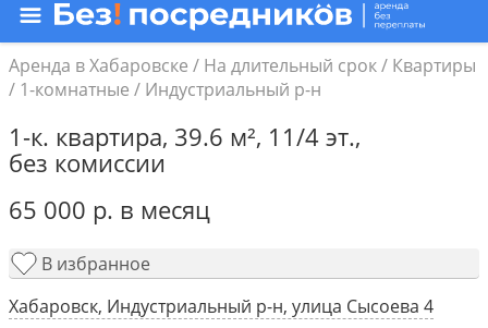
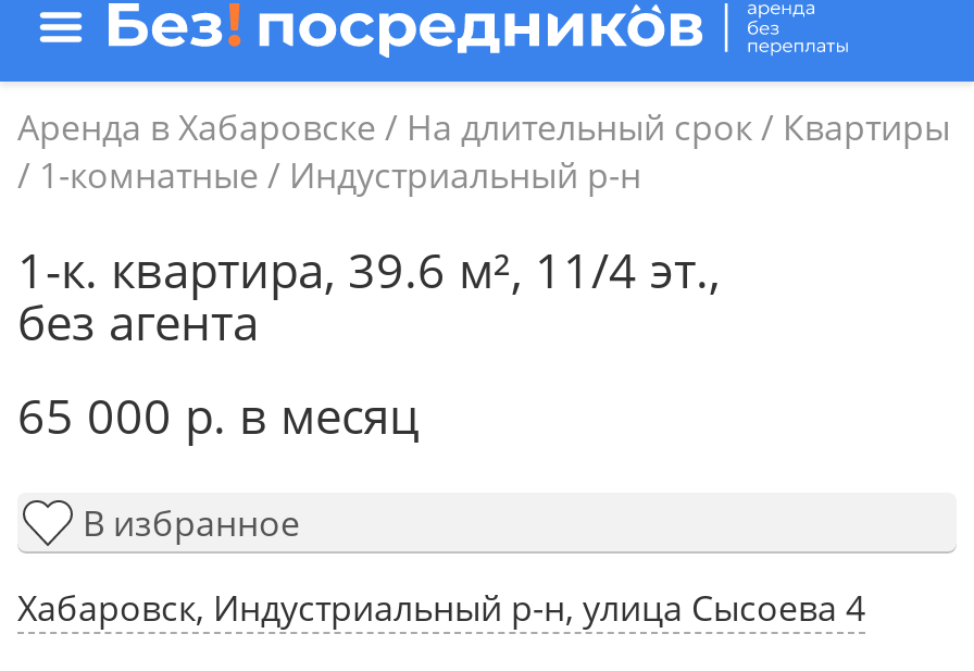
[9,146,166,179] без комиссии -> [17,288,259,353] без агента

